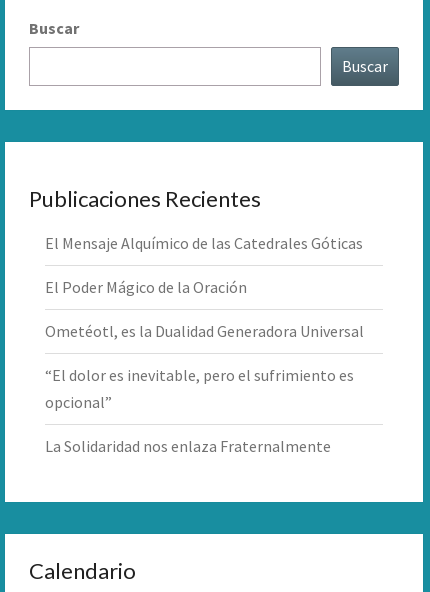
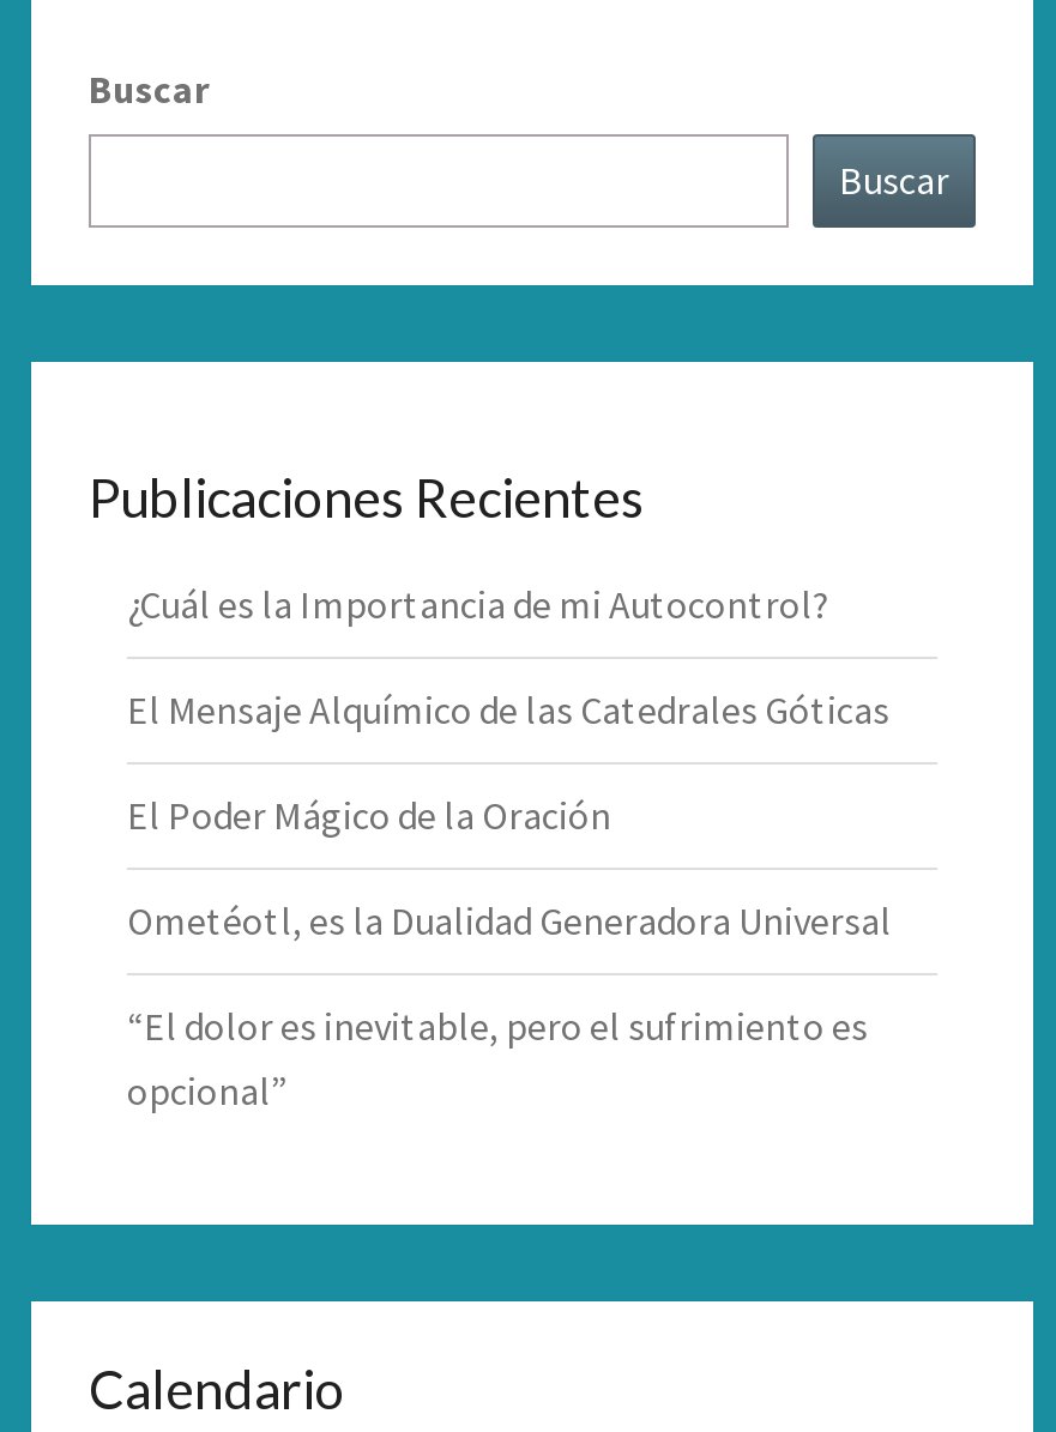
none -> [127,580,829,628] ¿Cuál es la Importancia de mi Autocontrol?
moved [45,233,364,412] -> [127,686,892,1115]: El Mensaje Alquímico de las Catedrales Góticas | El Poder Mágico de la Oración | Ometéotl, es la Dualidad Generadora Universal | “El dolor es inevitable, pero el sufrimiento es | opcional”
[45,436,331,456] La Solidaridad nos enlaza Fraternalmente -> none

